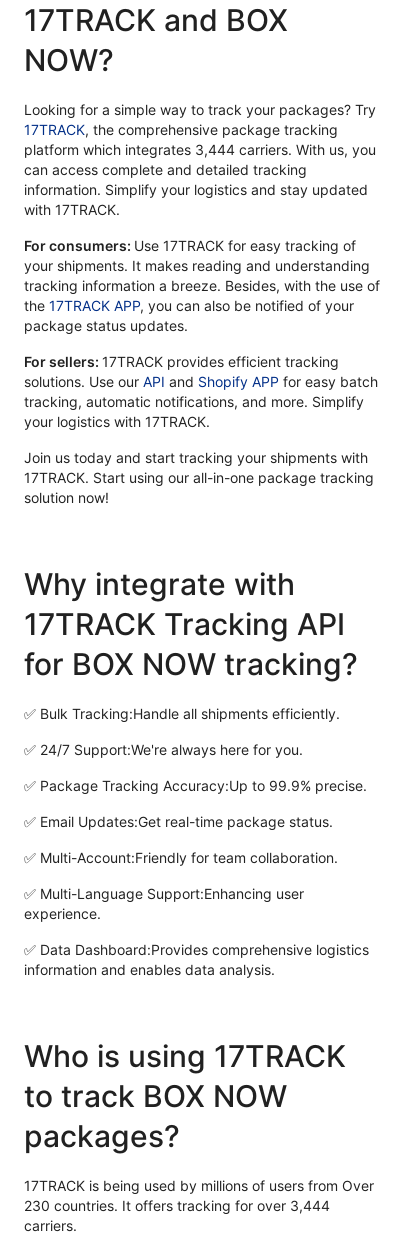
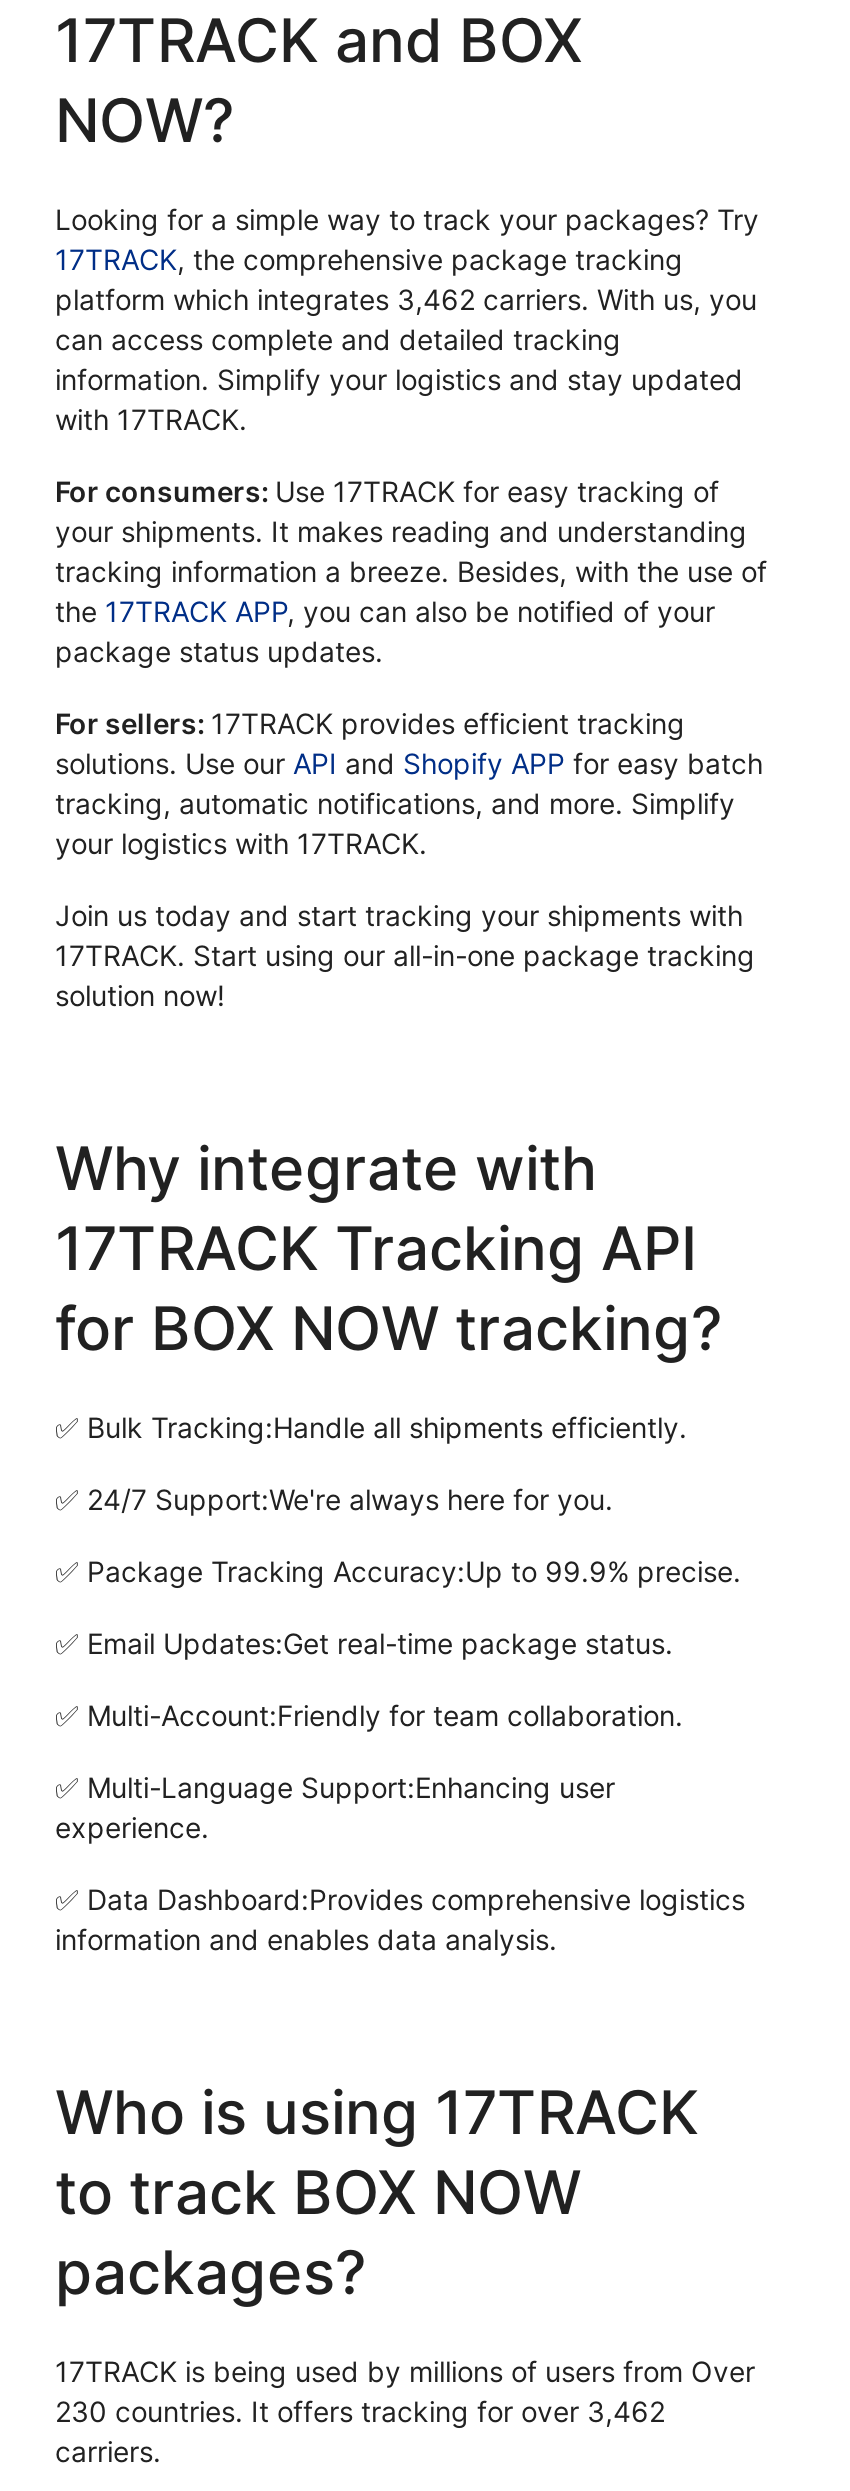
[24,141,376,158] platform which integrates 3,444 carriers. With us, you -> [55,283,757,317] platform which integrates 3,462 carriers. With us, you
[24,1197,330,1214] 230 countries. It offers tracking for over 3,444 -> [55,2395,665,2429] 230 countries. It offers tracking for over 3,462

